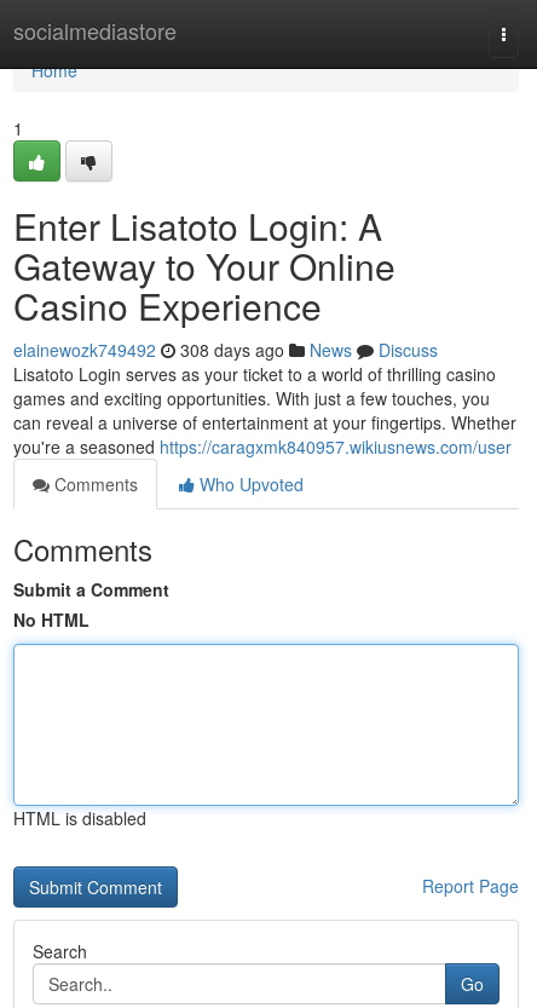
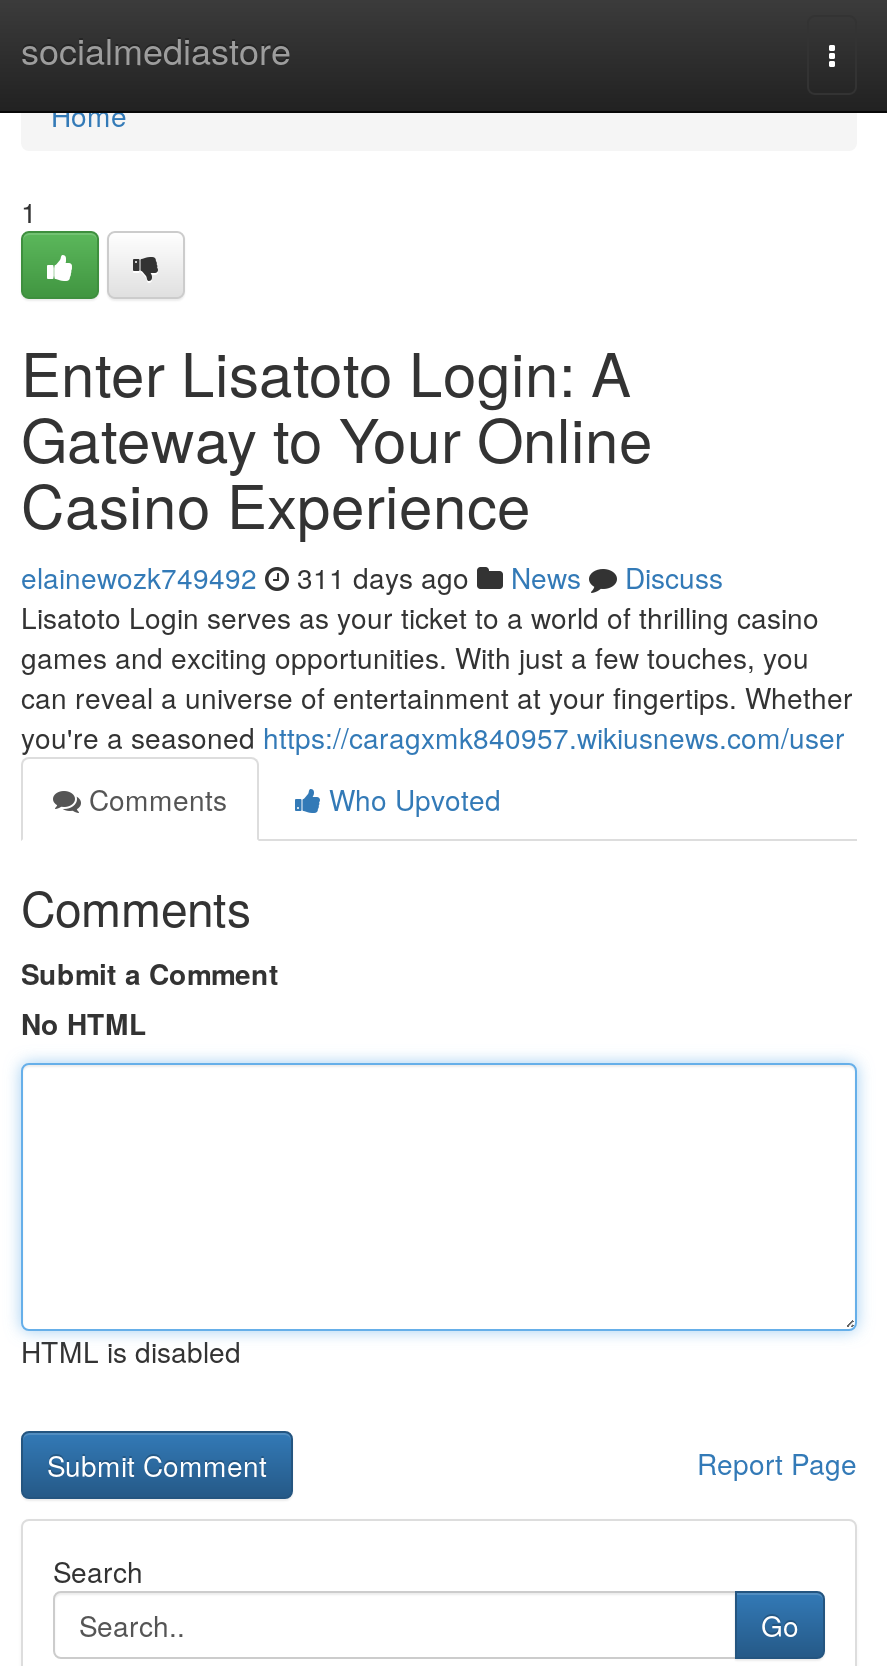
[13,338,438,362] elainewozk749492 308 days ago News Discuss -> [21,557,723,597] elainewozk749492 311 days ago News Discuss

